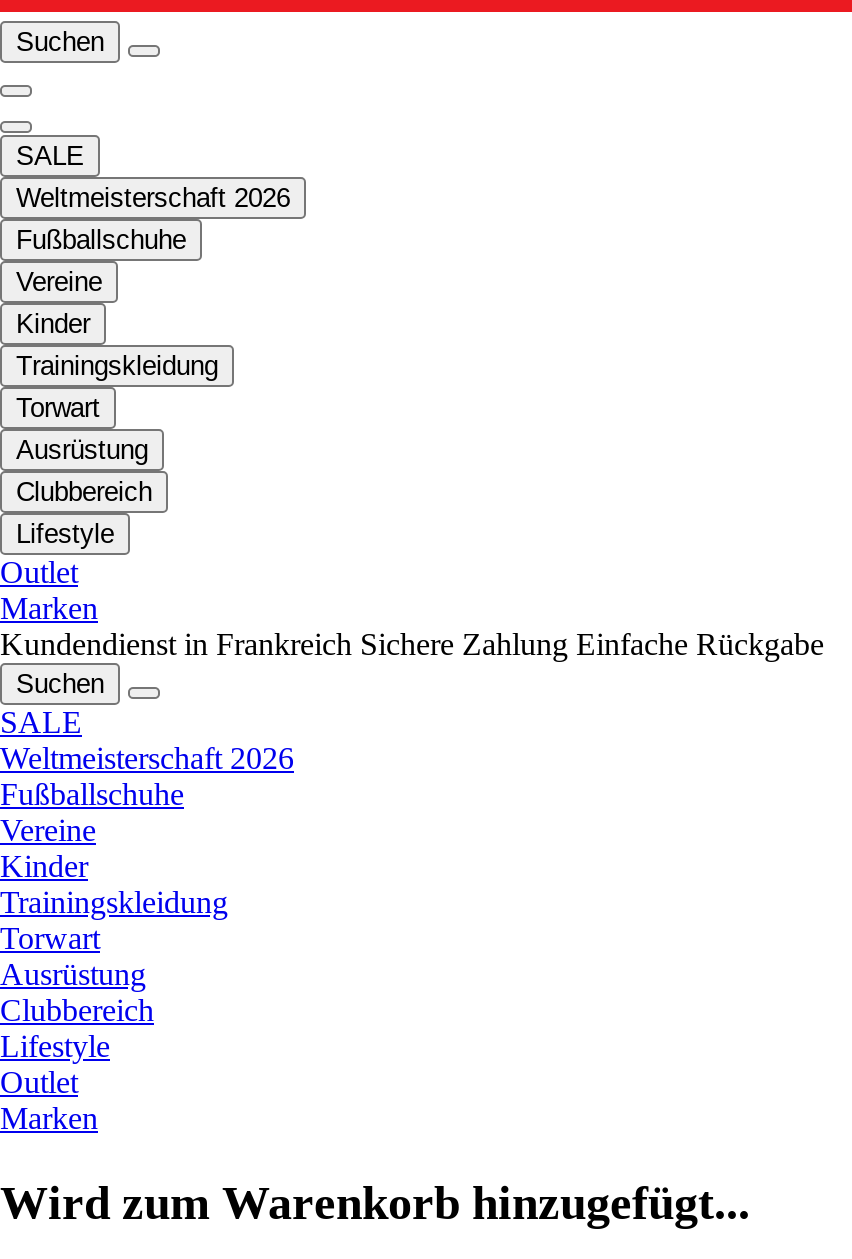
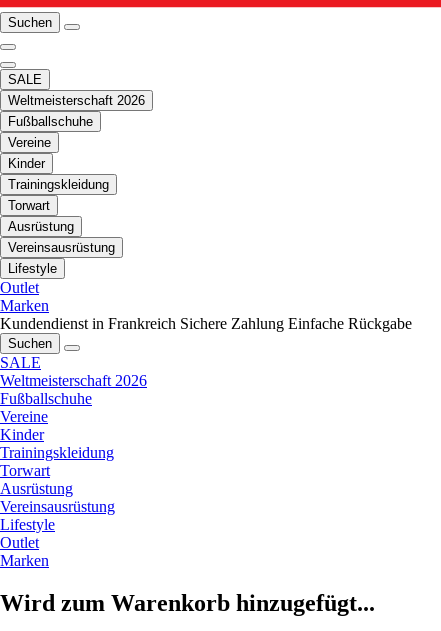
[16,478,152,508] Clubbereich -> [8,240,115,255] Vereinsausrüstung
[0,994,154,1028] Clubbereich -> [0,498,115,515] Vereinsausrüstung

